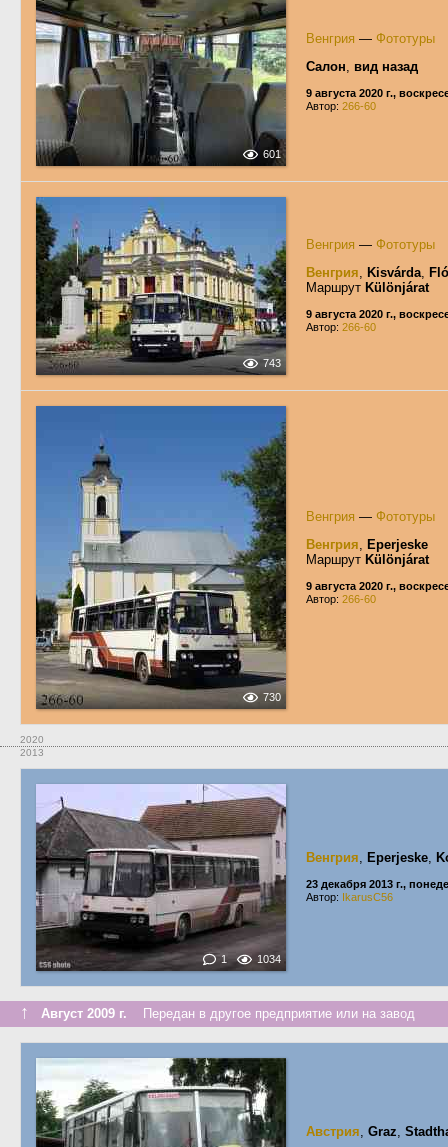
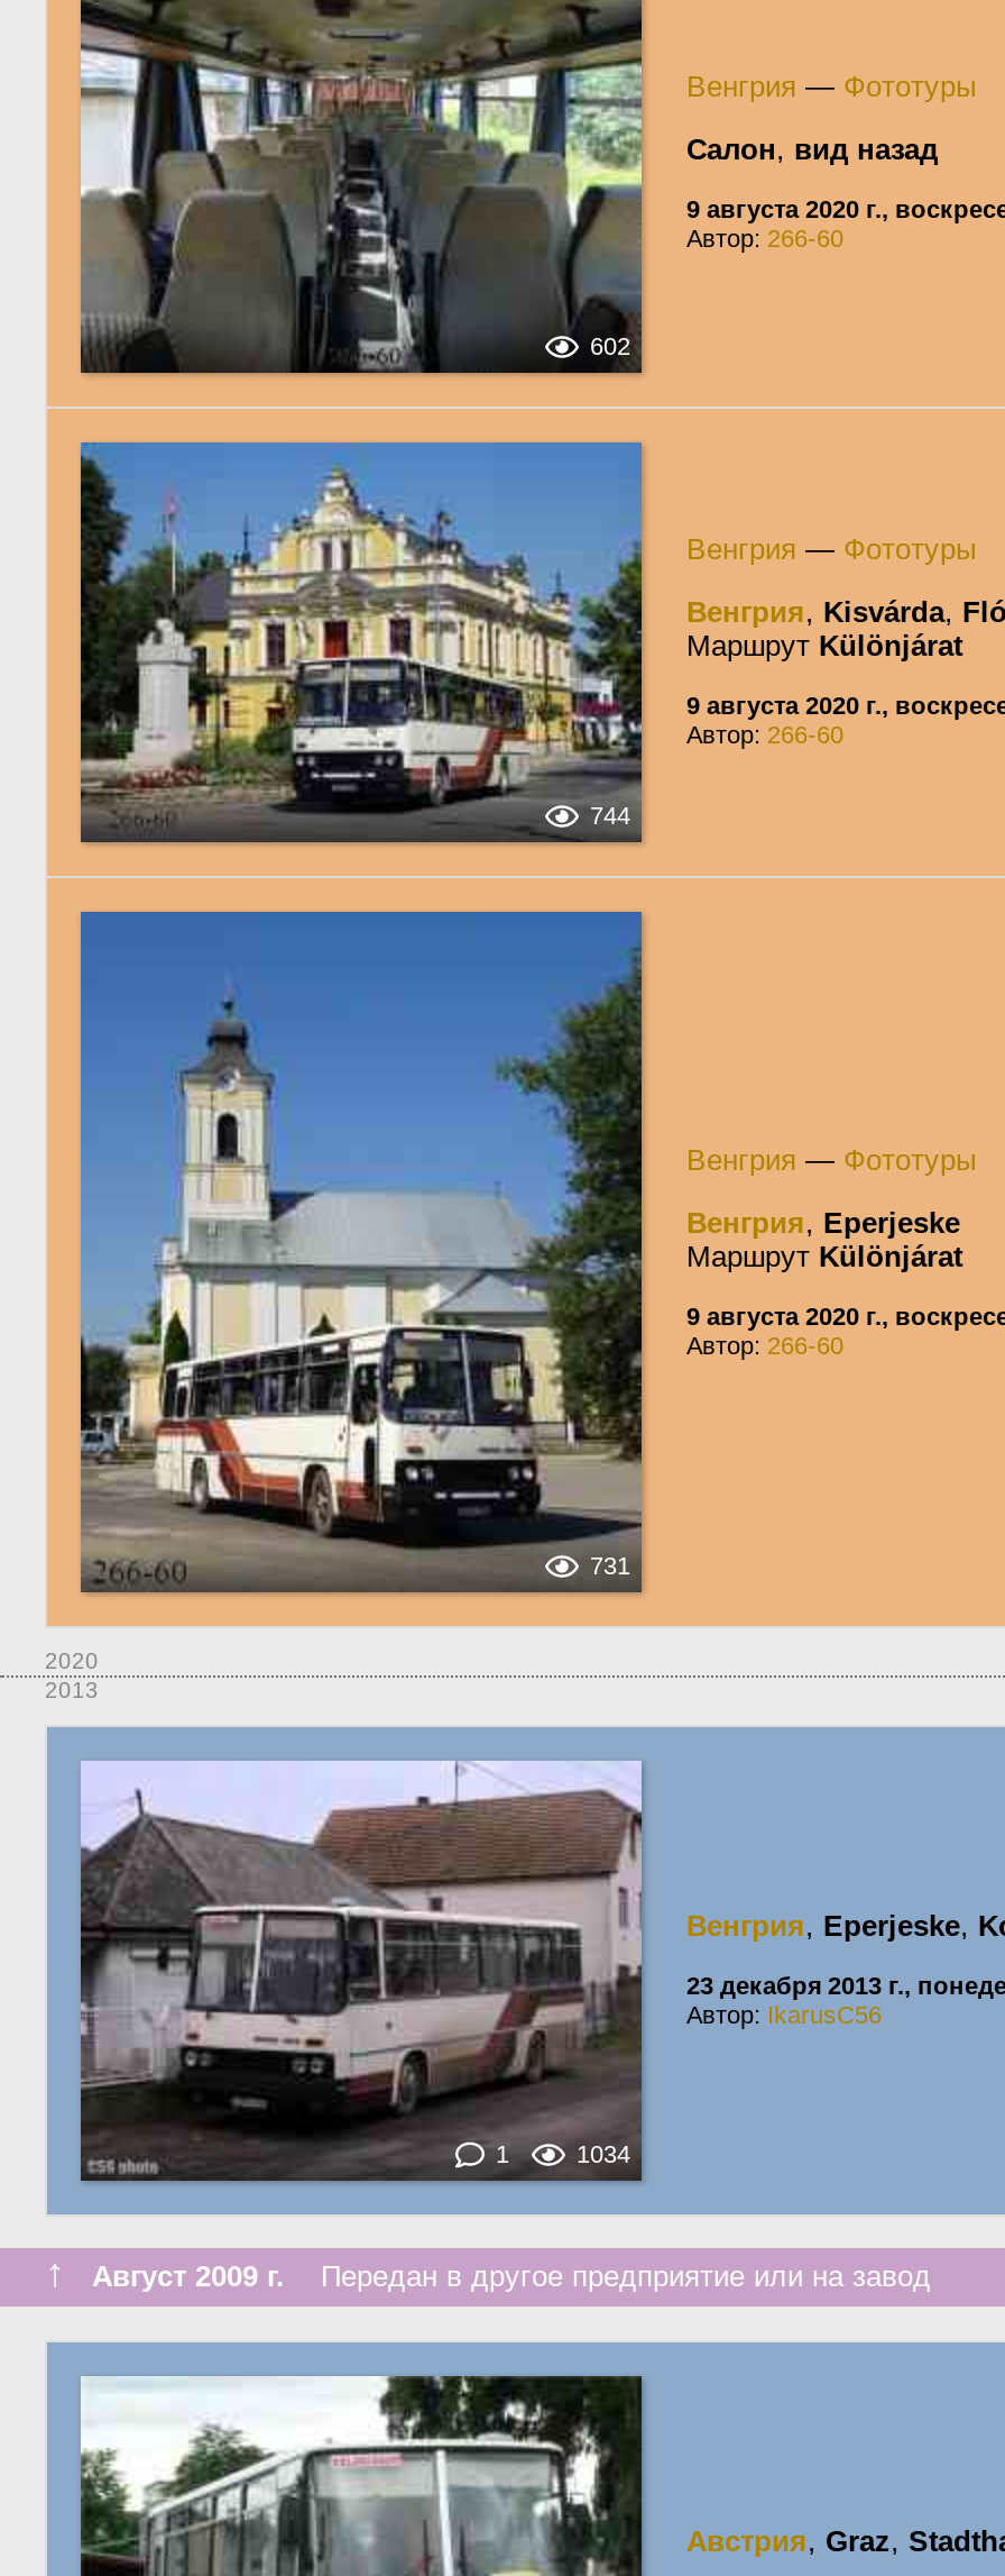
[263,148,281,160] 601 -> [590,332,630,359] 602
[263,357,281,369] 743 -> [590,802,630,829] 744
[263,691,281,703] 730 -> [590,1552,630,1579] 731

